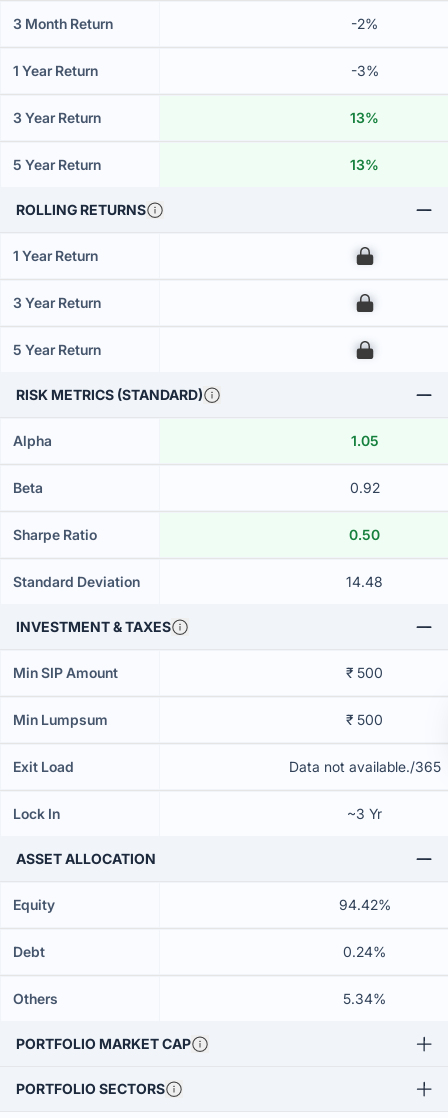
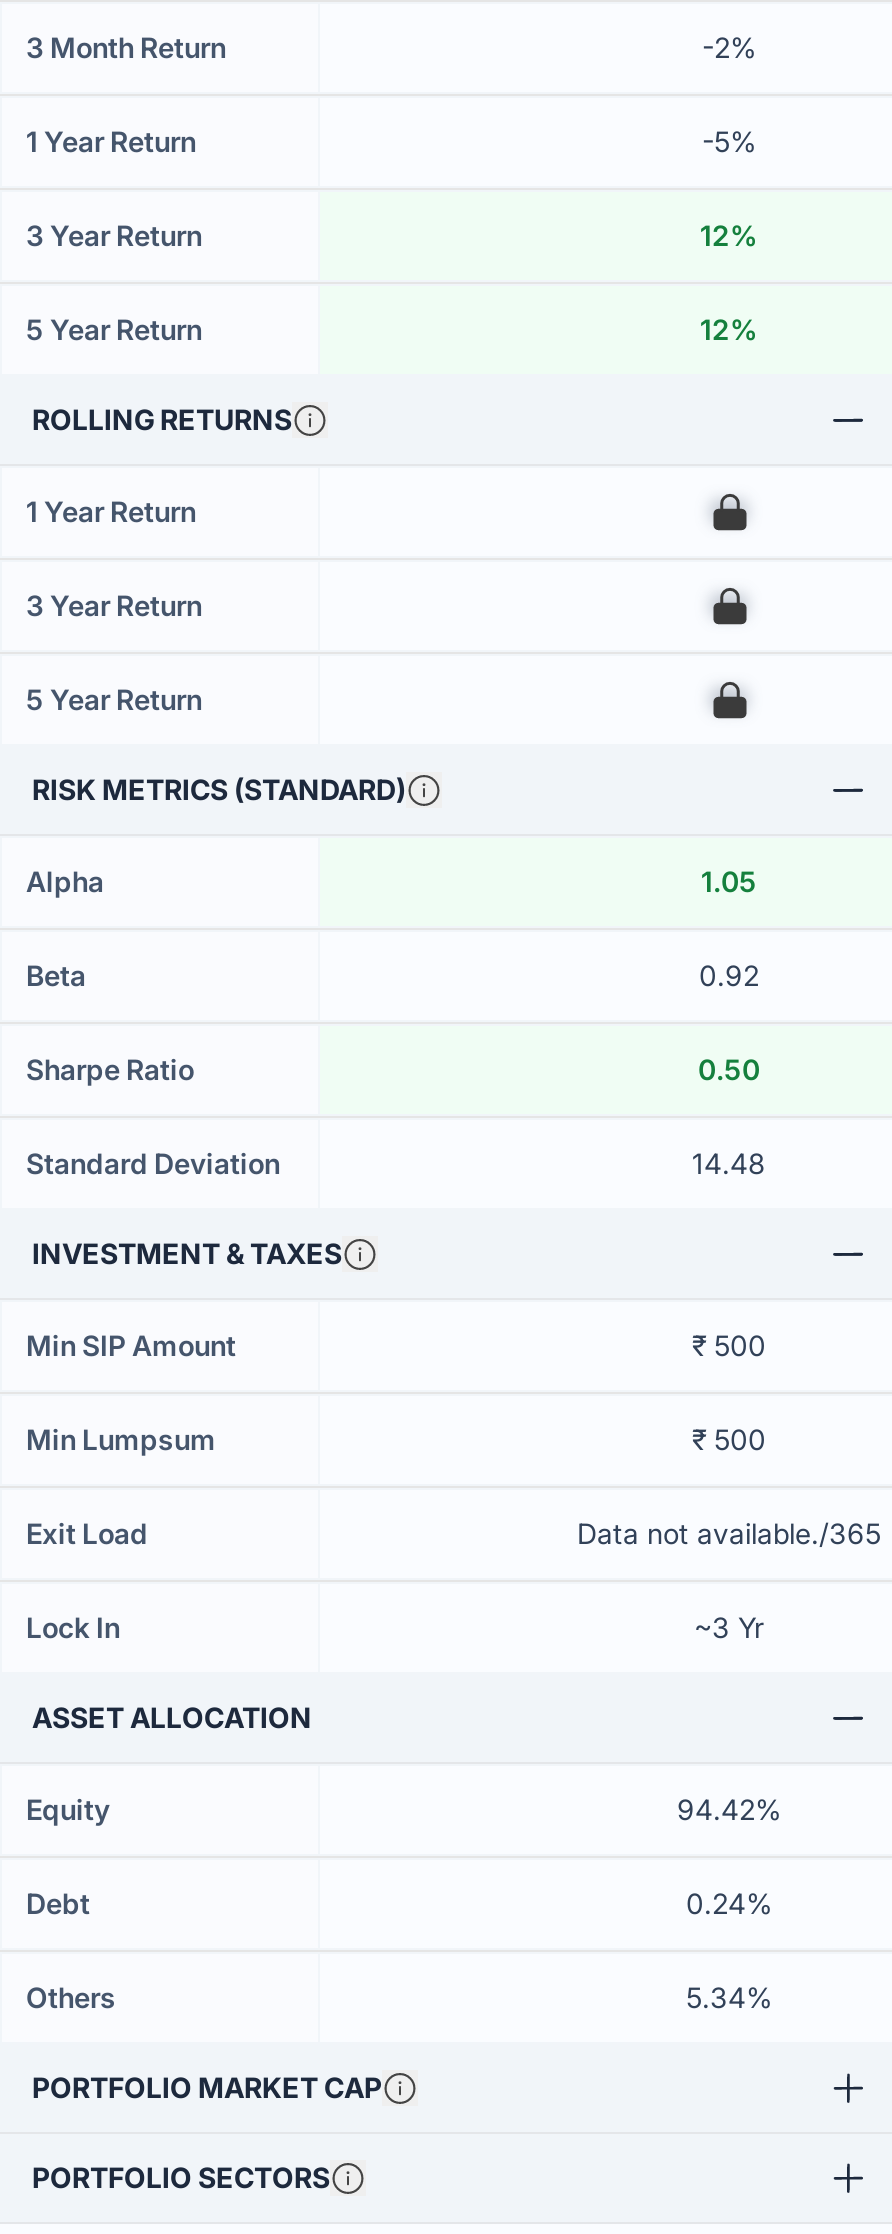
[350,62,378,79] -3% -> [702,124,756,158] -5%
[350,109,379,126] 13% -> [700,218,758,252] 12%
[350,156,379,173] 13% -> [700,312,758,346] 12%

